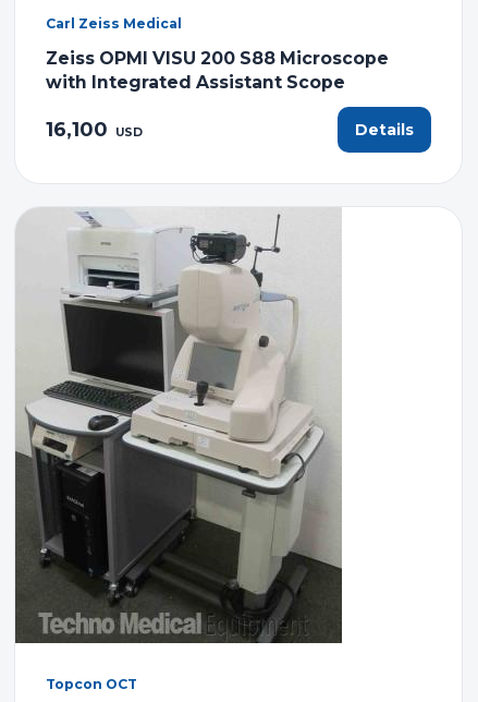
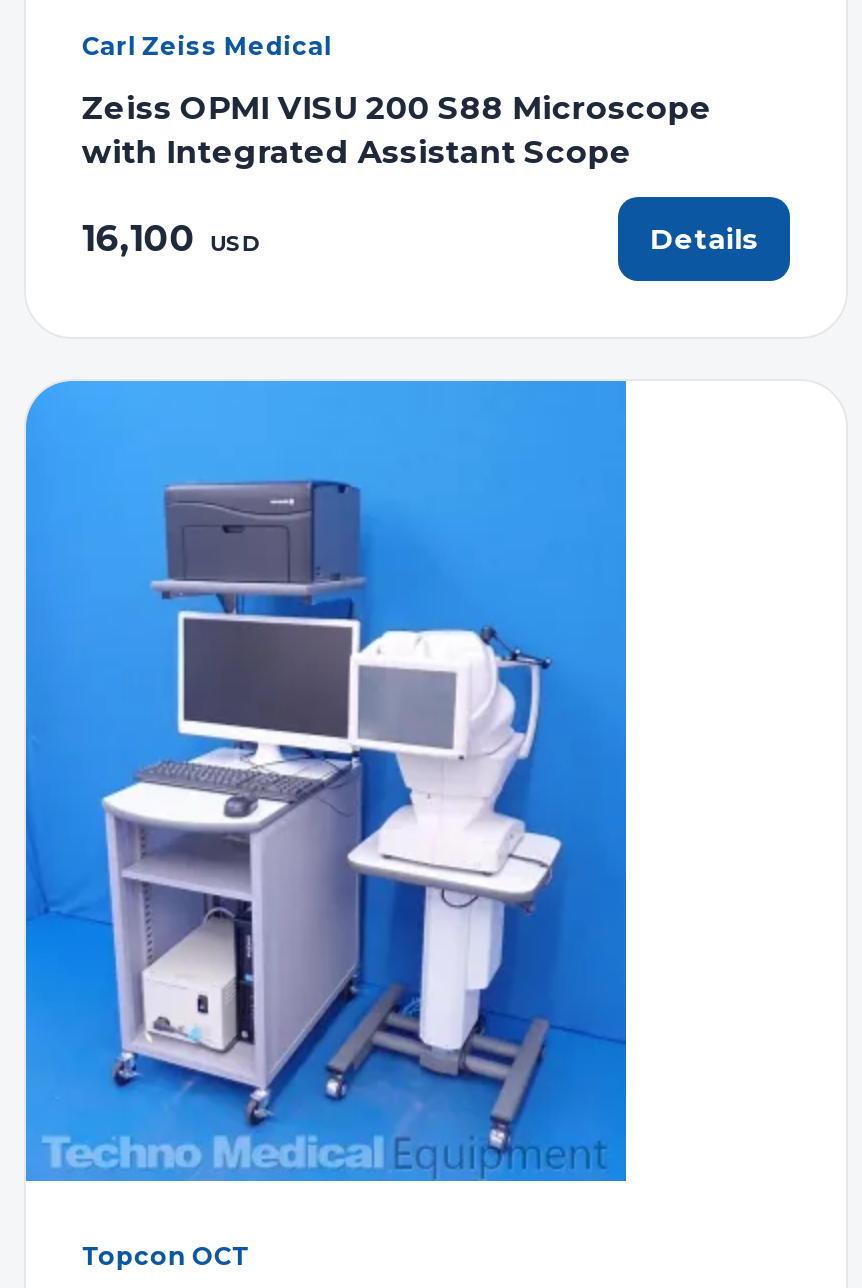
[14,207,343,644] [image] -> [24,379,628,1183] [image]

